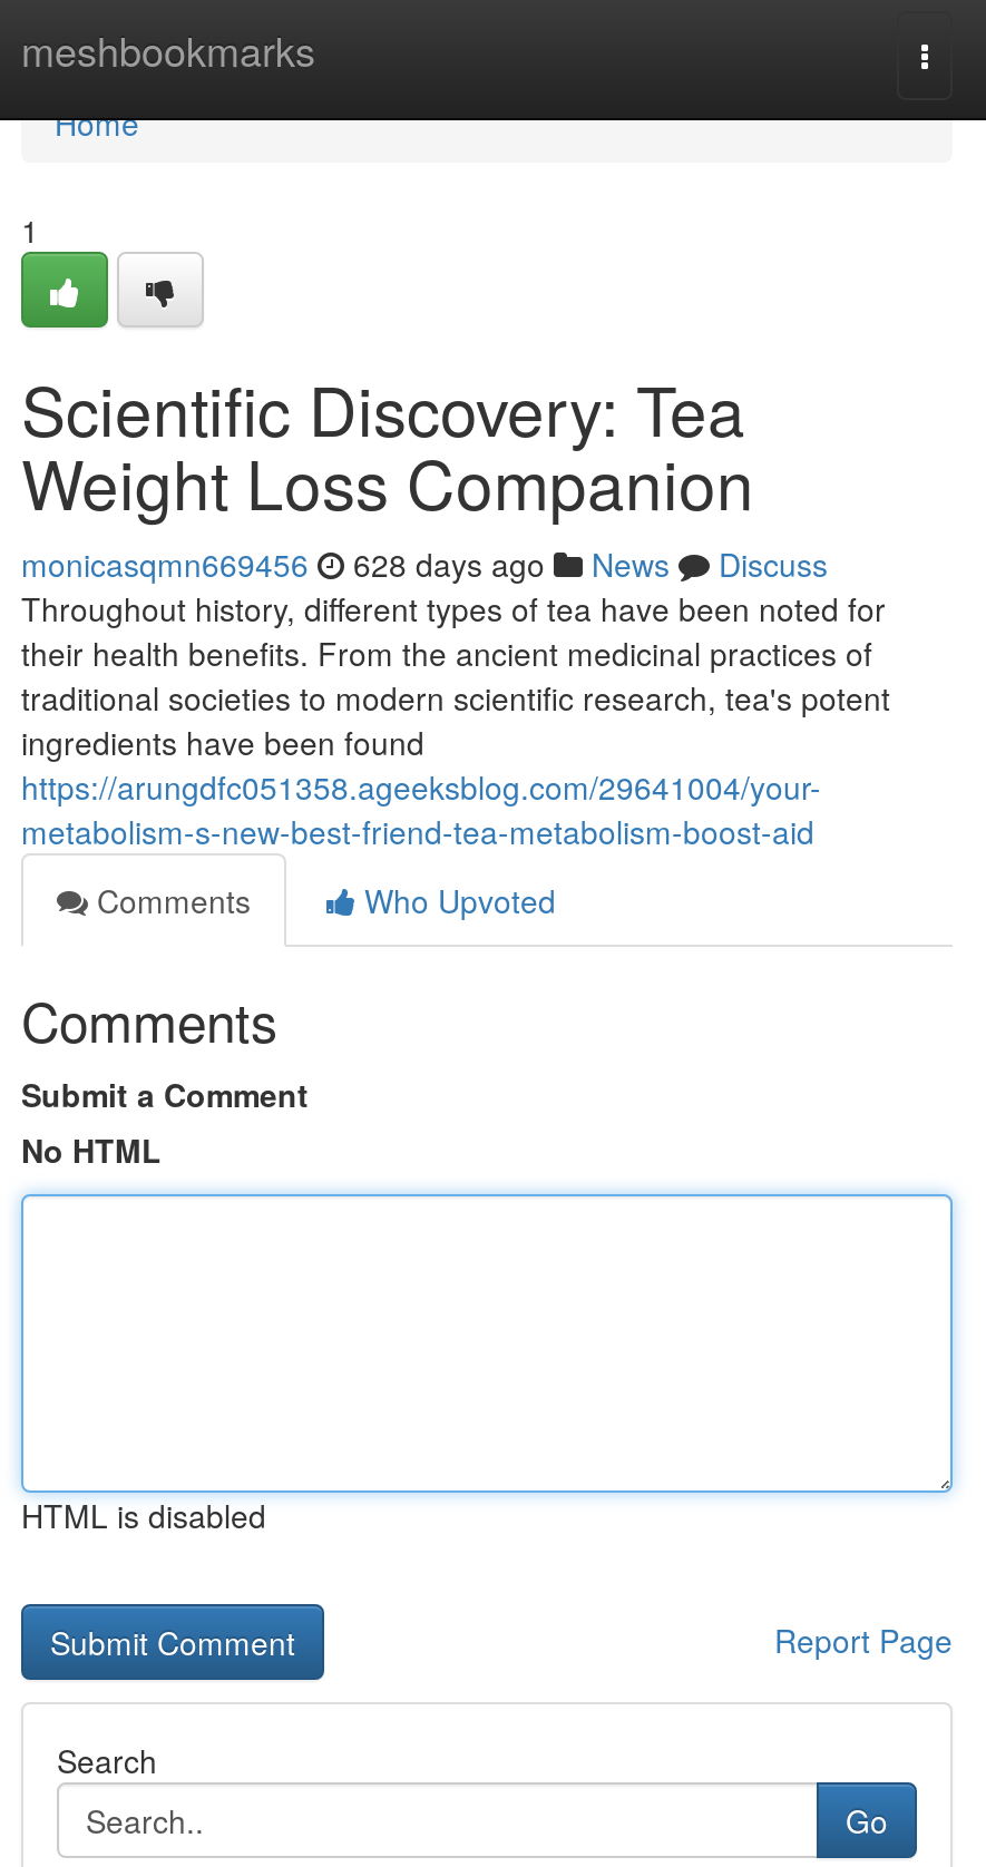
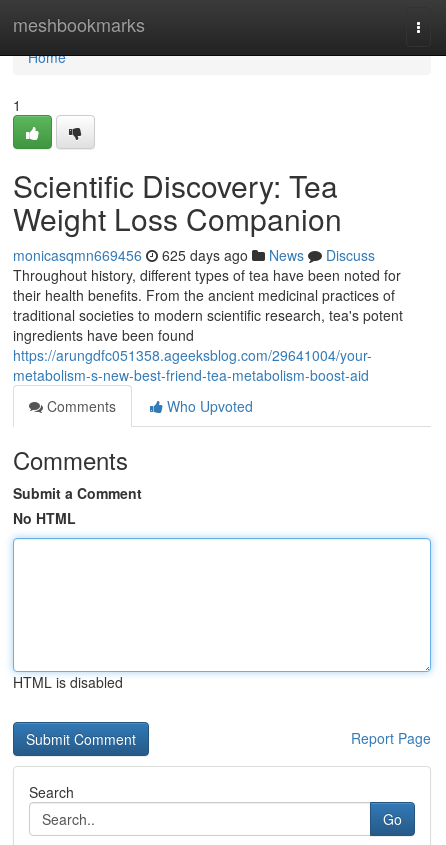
[21,541,828,586] monicasqmn669456 628 days ago News Discuss -> [13,245,375,265] monicasqmn669456 625 days ago News Discuss

